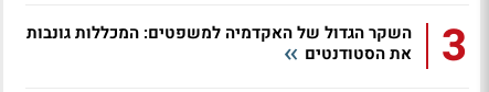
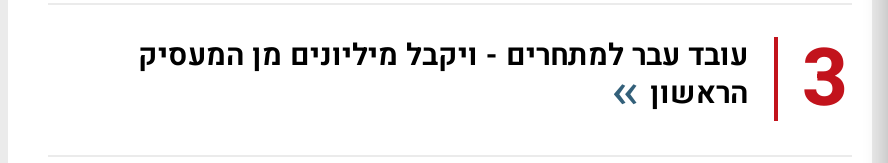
[26,21,412,66] השקר הגדול של האקדמיה למשפטים: המכללות גונבות | את הסטודנטים -> [138,33,748,115] עובד עבר למתחרים - ויקבל מיליונים מן המעסיק | הראשון

